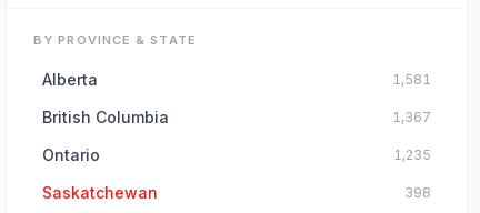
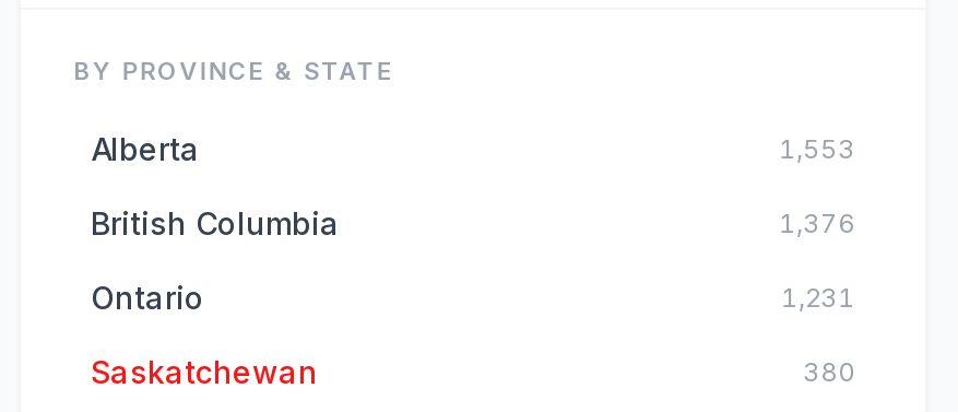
[392,71,431,88] 1,581 -> [779,132,855,165] 1,553
[392,109,431,125] 1,367 -> [779,207,855,239] 1,376
[393,146,431,163] 1,235 -> [781,281,855,314] 1,231
[404,184,431,201] 398 -> [803,355,855,388] 380

